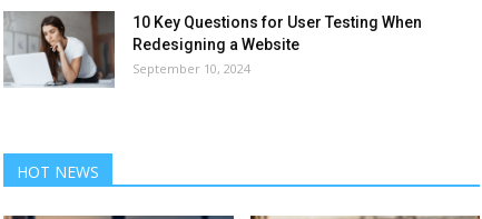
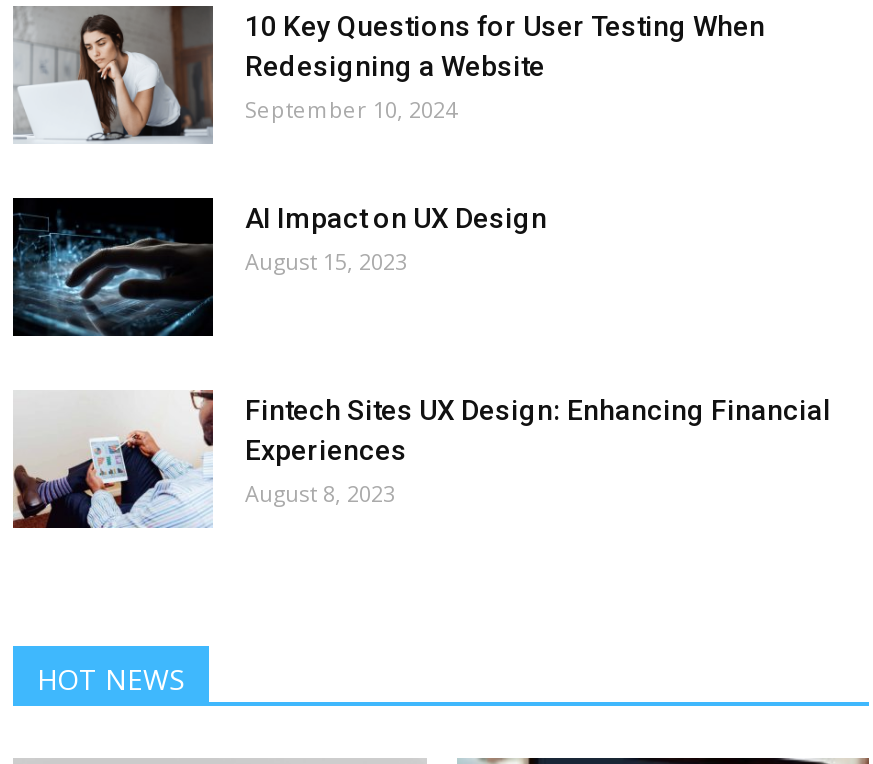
none -> [11,196,547,338] [image] | AI Impact on UX Design | August 15, 2023
none -> [13,390,831,530] [image] | Fintech Sites UX Design: Enhancing Financial | Experiences | August 8, 2023

